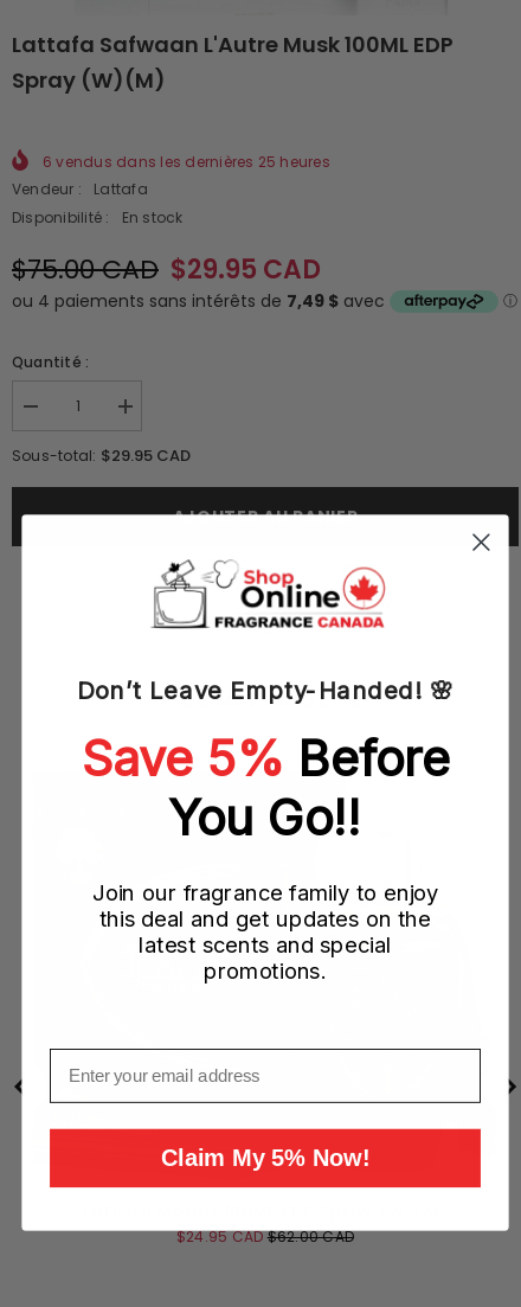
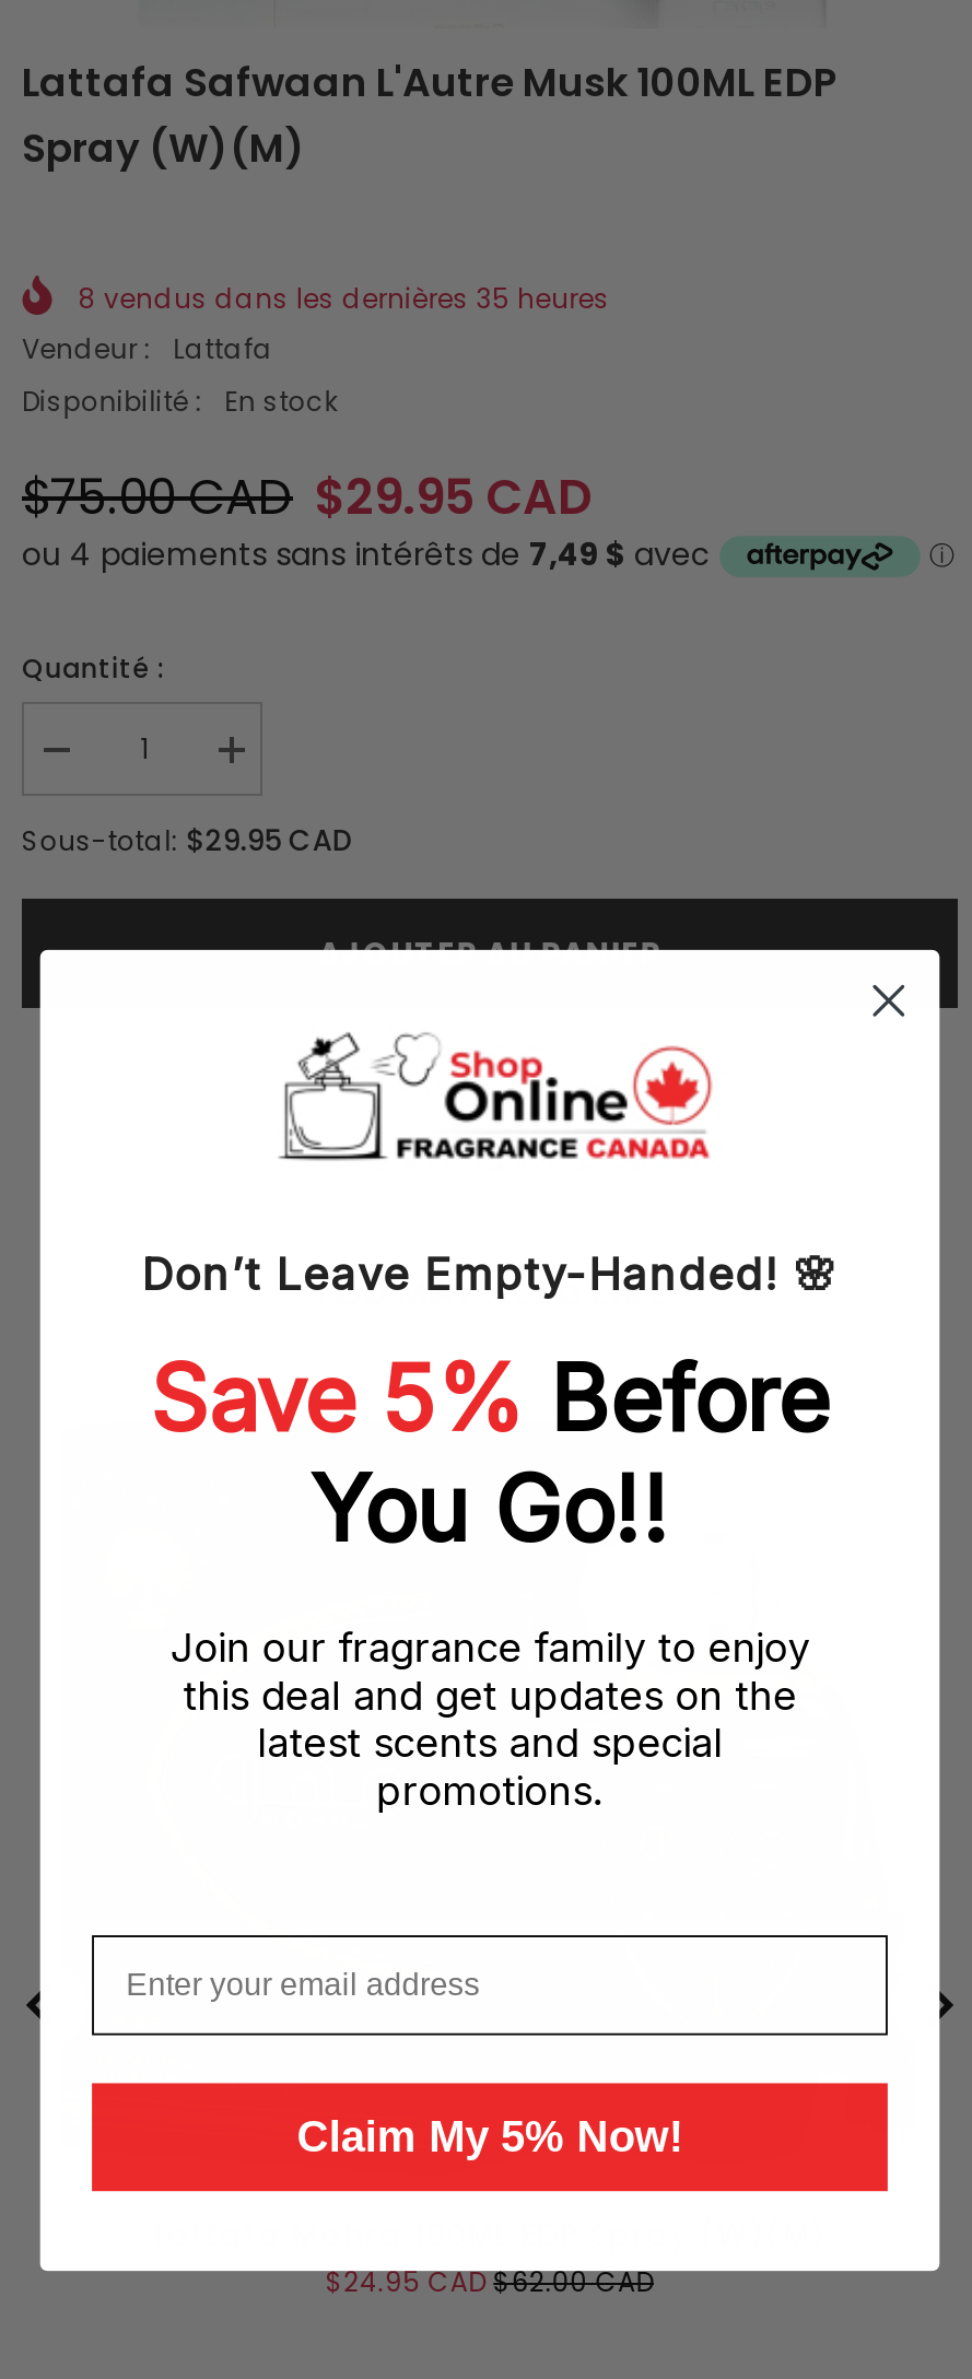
[43,151,330,171] 6 vendus dans les dernières 25 heures -> [79,279,610,316] 8 vendus dans les dernières 35 heures

